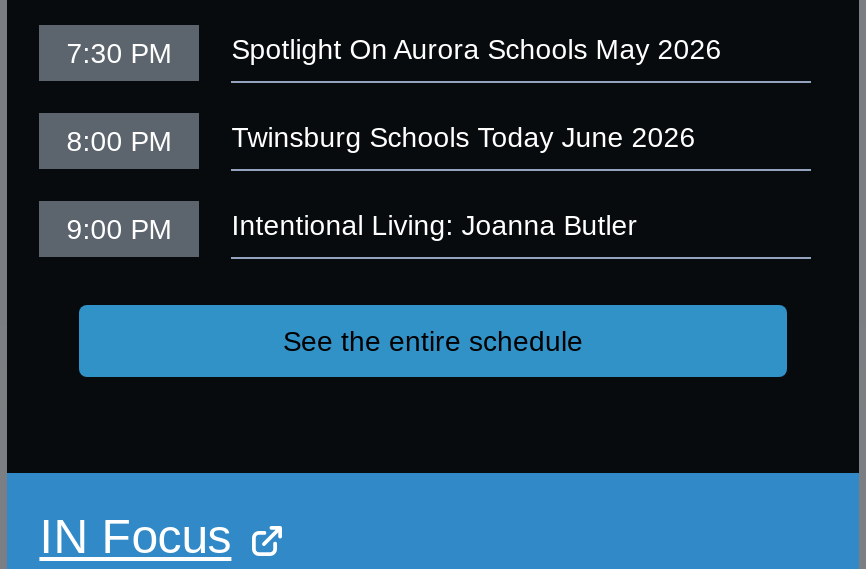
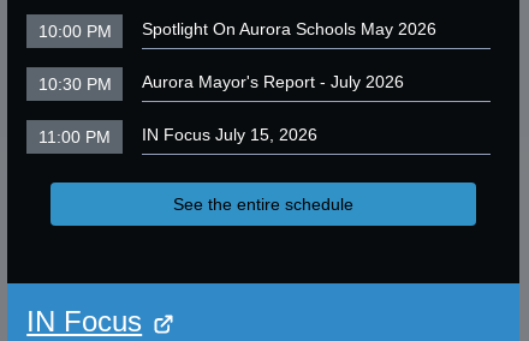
[66,33,721,70] 7:30 PM Spotlight On Aurora Schools May 2026 -> [38,19,437,41] 10:00 PM Spotlight On Aurora Schools May 2026
[66,121,695,158] 8:00 PM | Twinsburg Schools Today June 2026 -> [38,72,404,94] 10:30 PM | Aurora Mayor's Report - July 2026
[66,209,637,246] 9:00 PM | Intentional Living: Joanna Butler -> [39,125,318,147] 11:00 PM | IN Focus July 15, 2026

